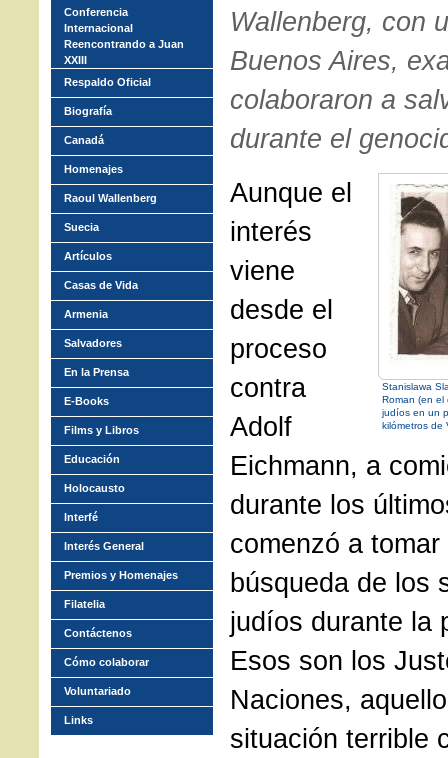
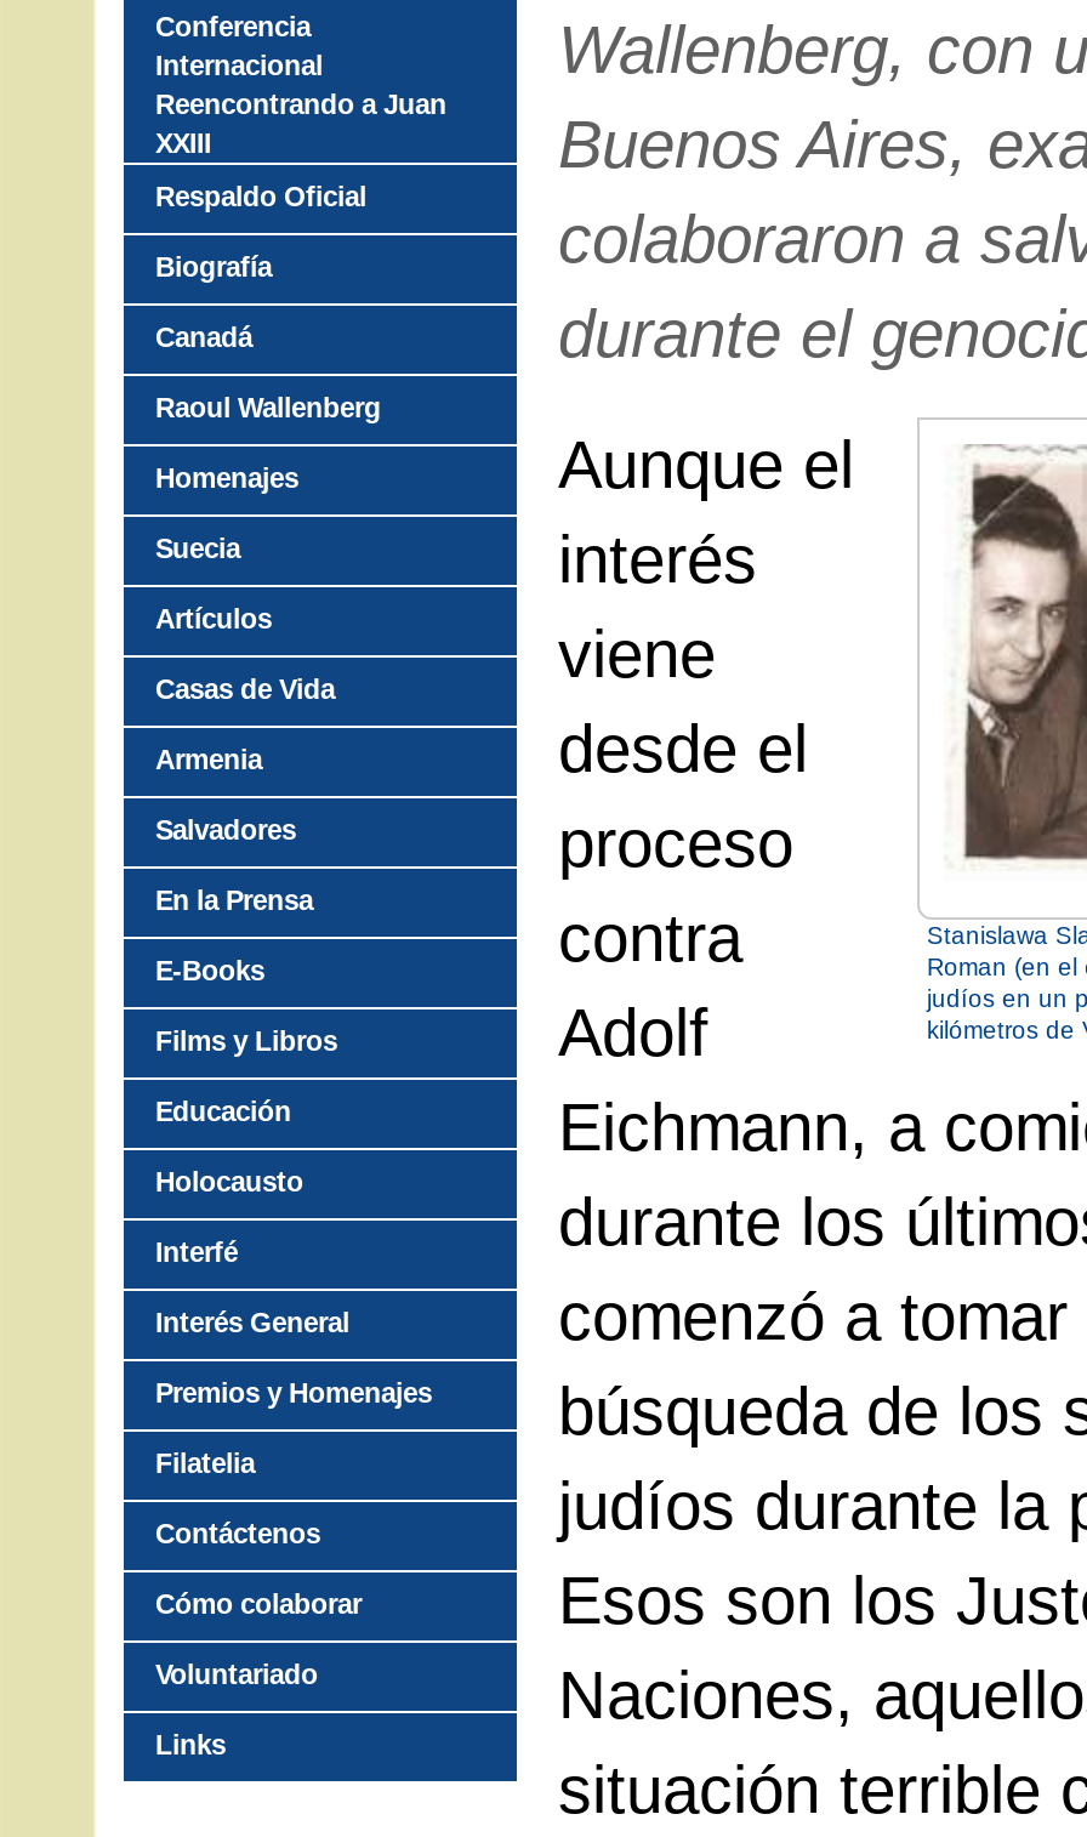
moved [64,163,123,175] -> [155,463,298,493]: Homenajes
moved [64,192,157,204] -> [155,393,381,422]: Raoul Wallenberg

